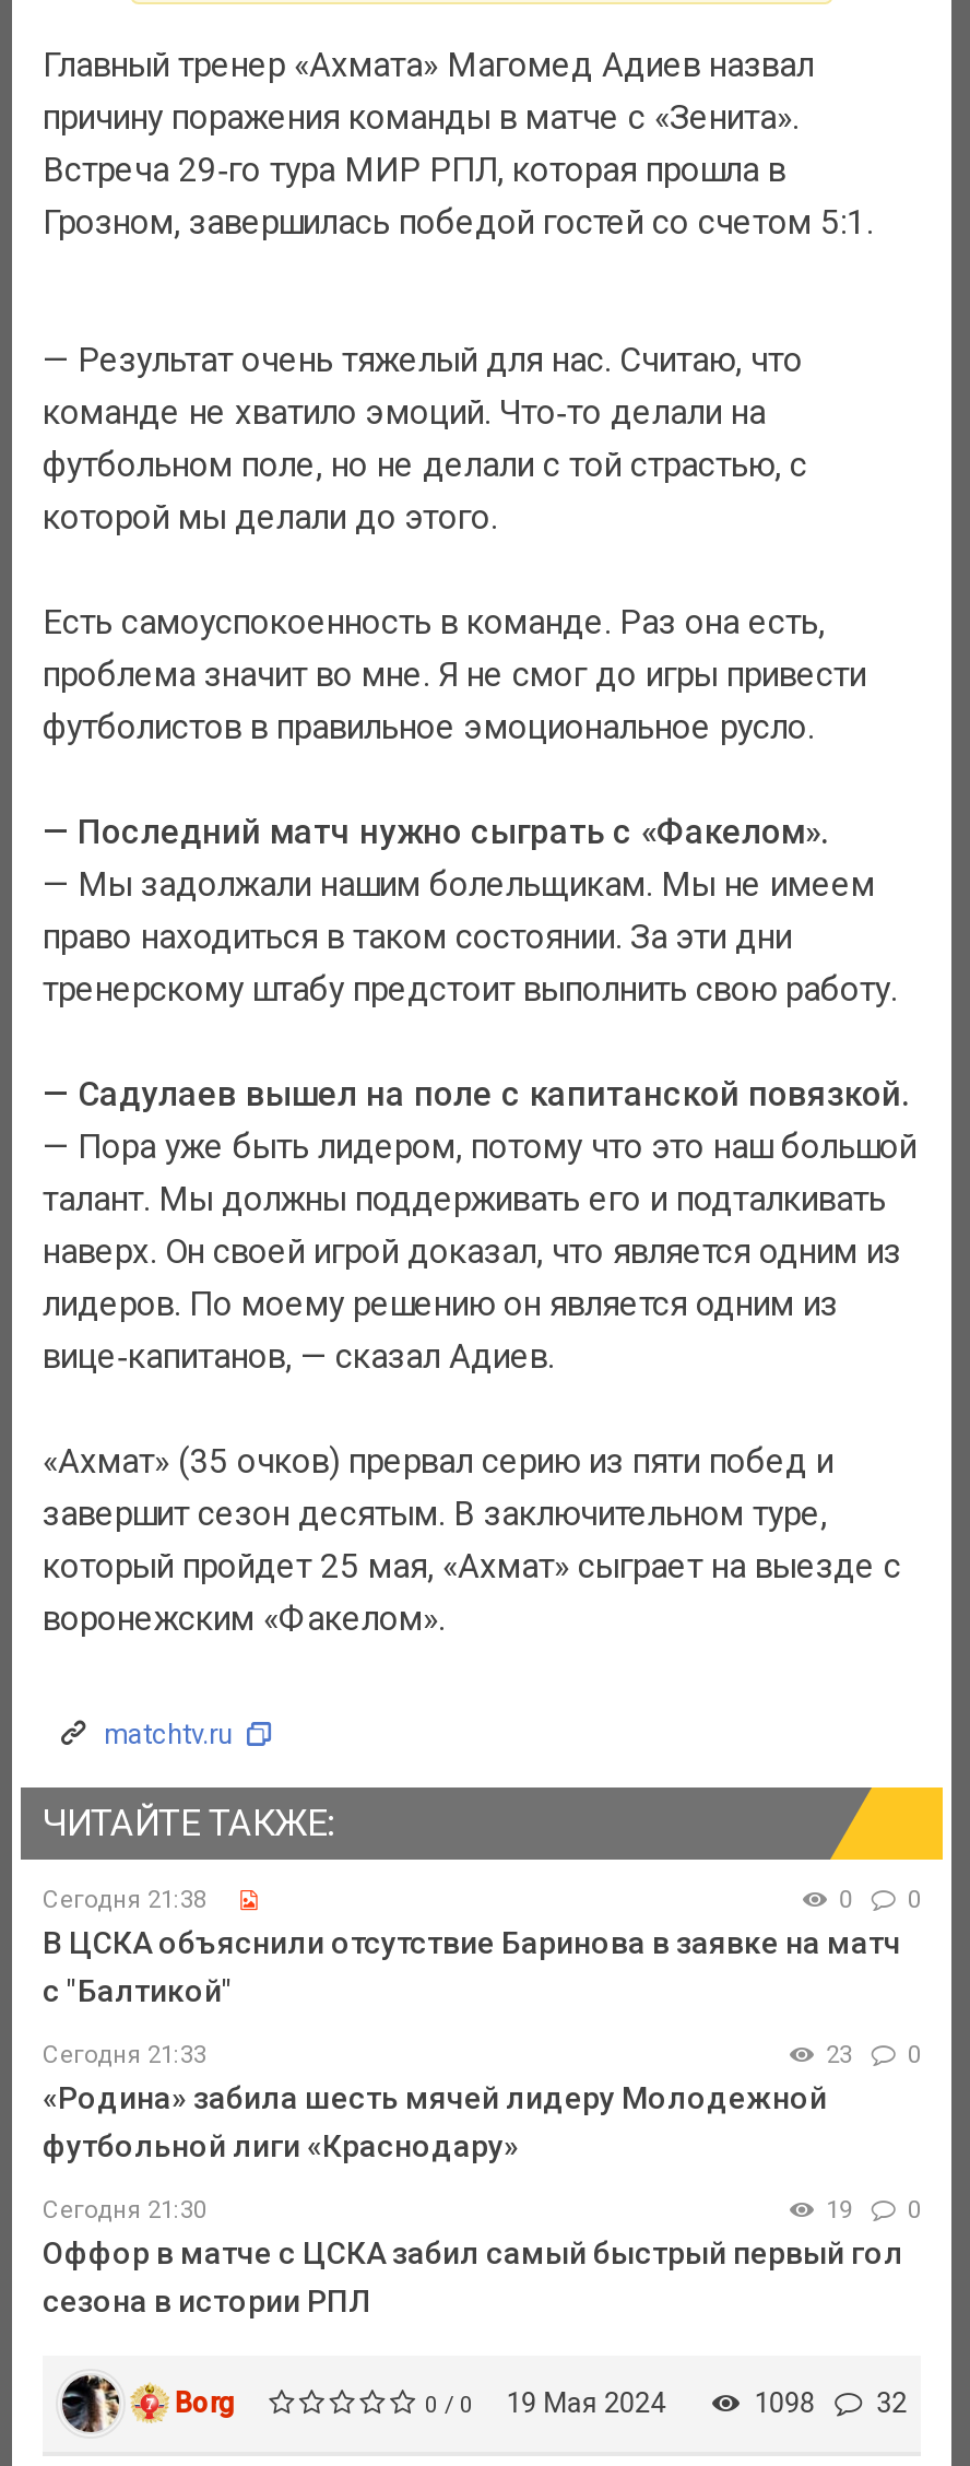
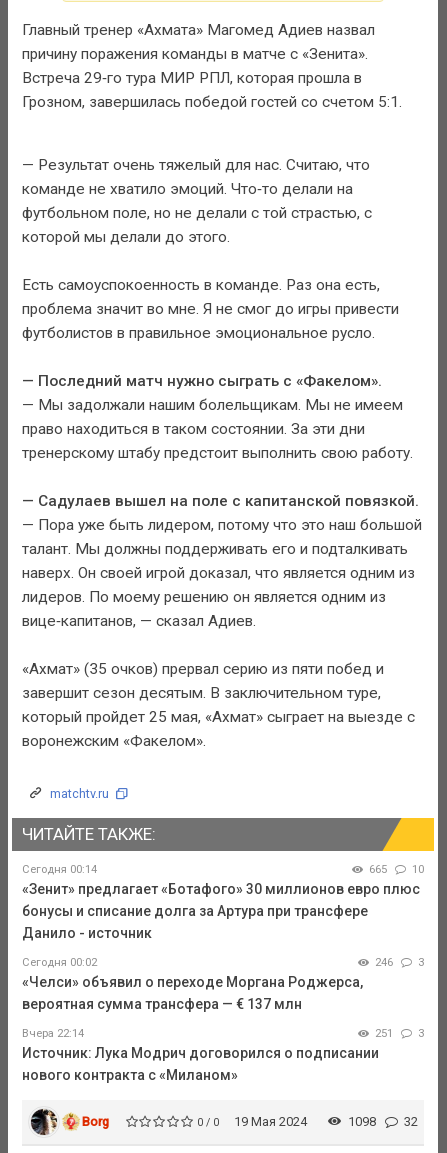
[43,1886,921,2008] Сегодня 21:38 | 0 | 0 | В ЦСКА объяснили отсутствие Баринова в заявке на матч | с "Балтикой" -> [22,863,424,941] Сегодня 00:14 | 665 | 10 | «Зенит» предлагает «Ботафого» 30 миллионов евро плюс | бонусы и списание долга за Артура при трансфере | Данило - источник
[43,2041,921,2163] Сегодня 21:33 | 23 | 0 | «Родина» забила шесть мячей лидеру Молодежной | футбольной лиги «Краснодару» -> [22,956,424,1012] Сегодня 00:02 | 246 | 3 | «Челси» объявил о переходе Моргана Роджерса, | вероятная сумма трансфера — € 137 млн
[43,2195,921,2318] Сегодня 21:30 | 19 | 0 | Оффор в матче с ЦСКА забил самый быстрый первый гол | сезона в истории РПЛ -> [22,1027,424,1083] Вчера 22:14 | 251 | 3 | Источник: Лука Модрич договорился о подписании | нового контракта с «Миланом»

